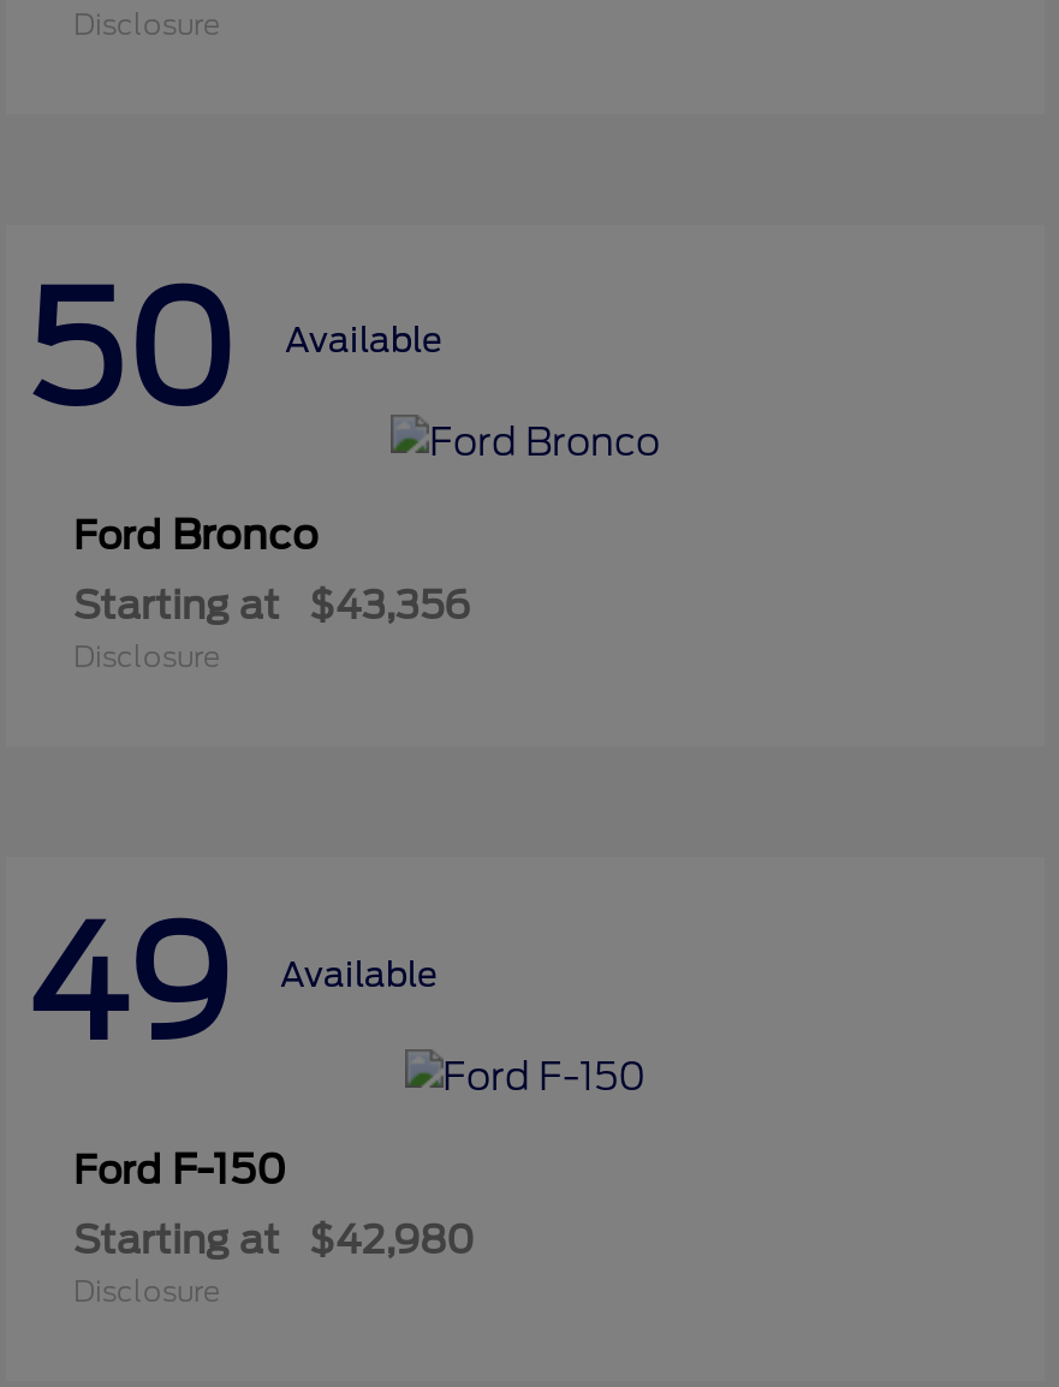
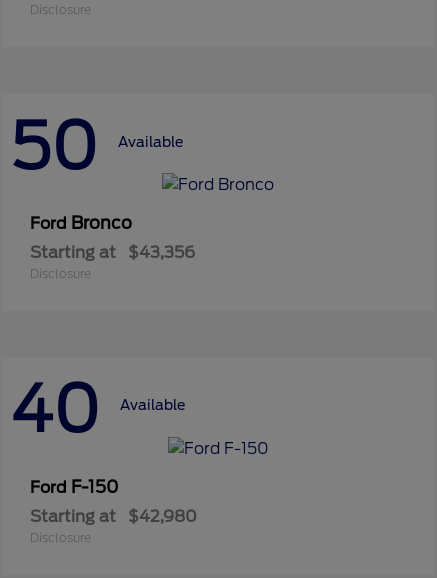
[25,893,436,1075] 49 Available -> [10,371,185,447] 40 Available

